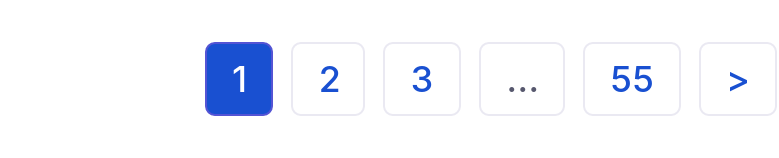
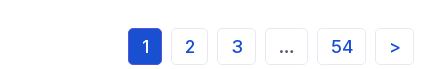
[610,58,654,100] 55 -> [330,36,352,57] 54

